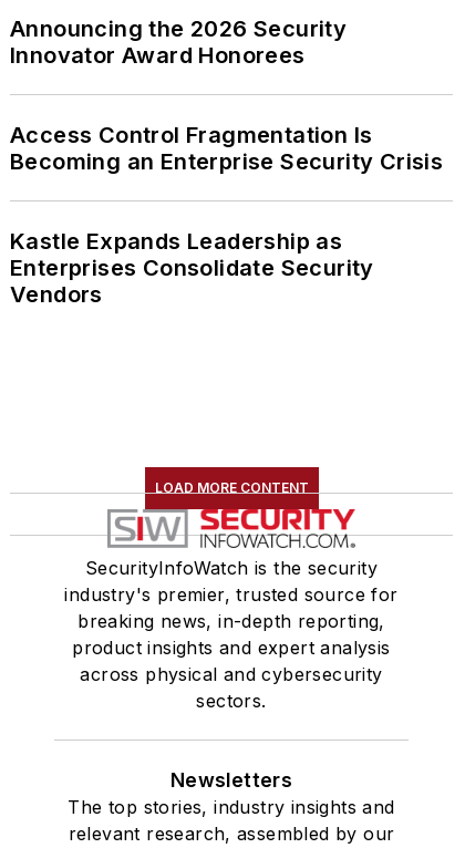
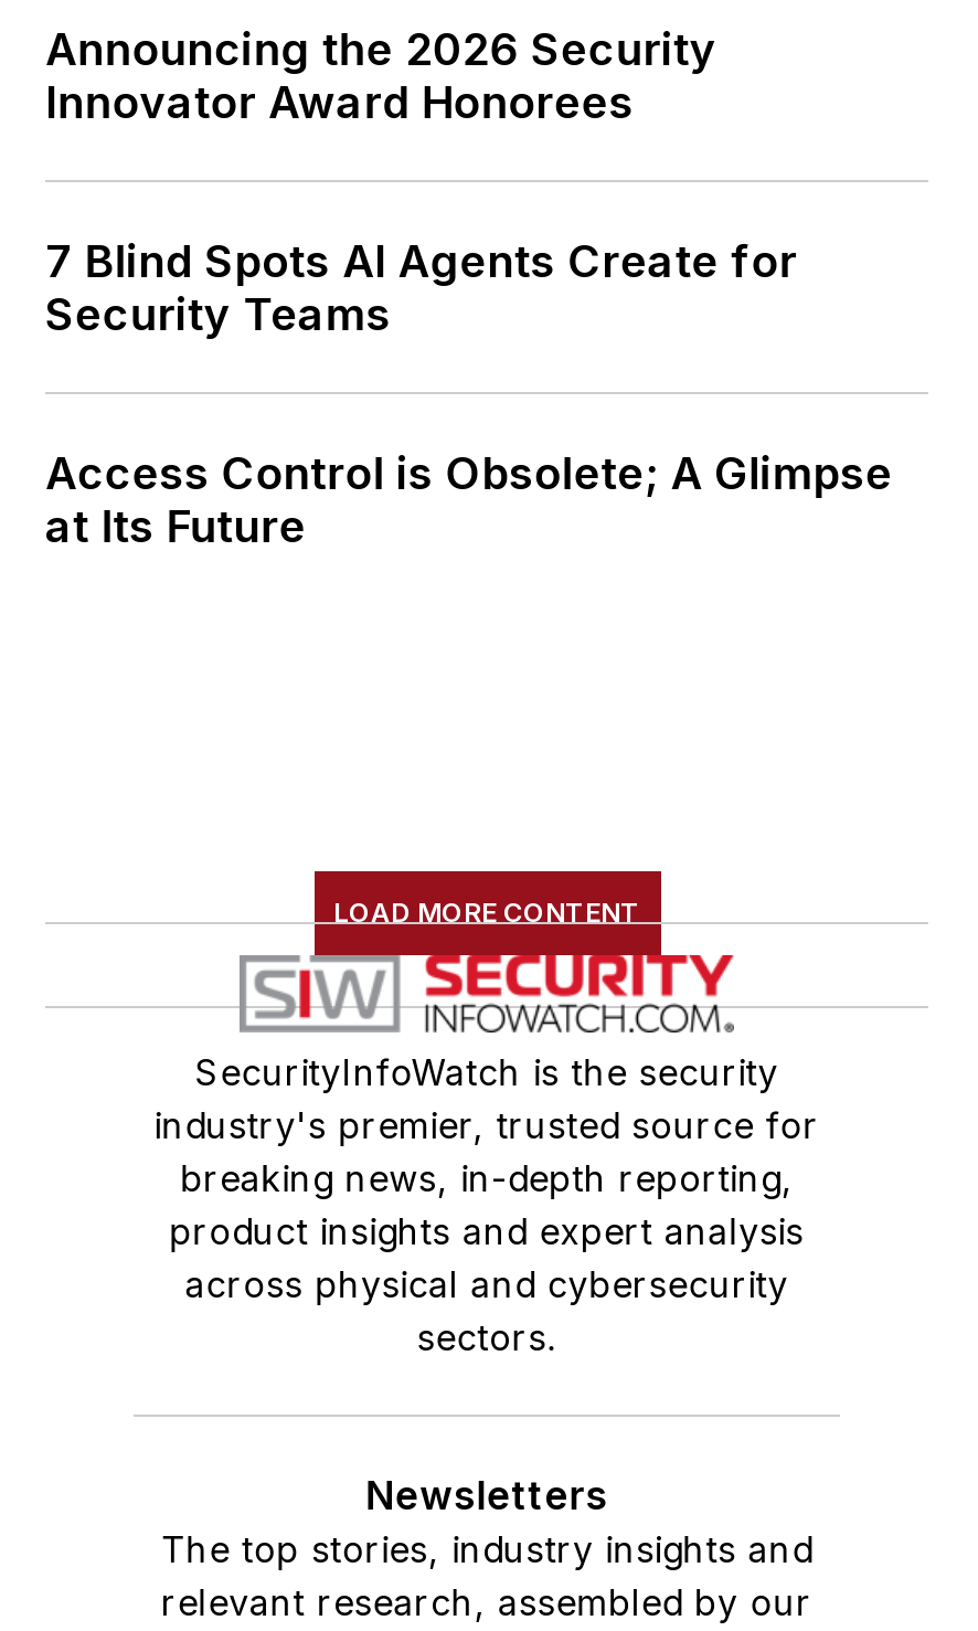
[10,122,443,175] Access Control Fragmentation Is | Becoming an Enterprise Security Crisis -> [45,236,797,342] 7 Blind Spots AI Agents Create for | Security Teams
[10,228,374,308] Kastle Expands Leadership as | Enterprises Consolidate Security | Vendors -> [45,448,893,554] Access Control is Obsolete; A Glimpse | at Its Future

